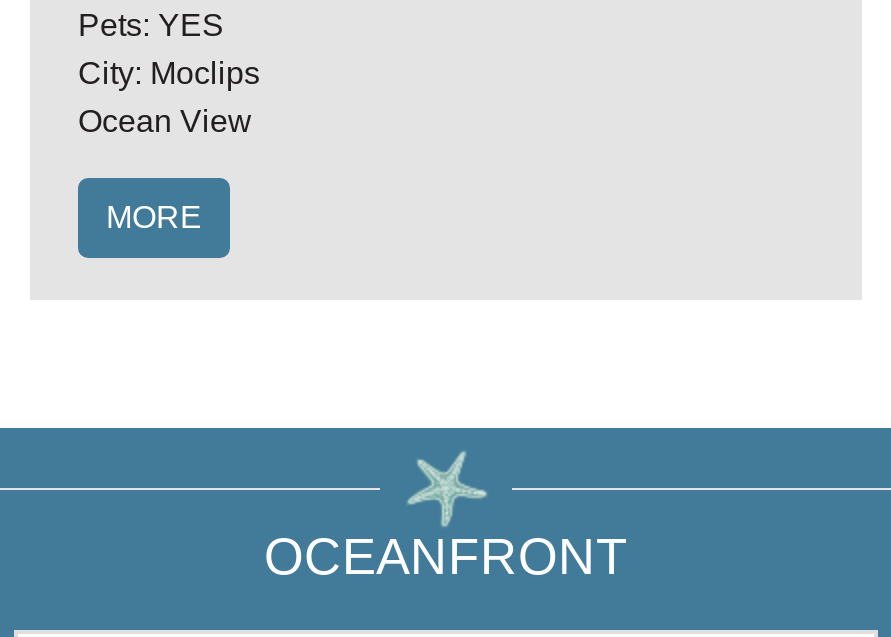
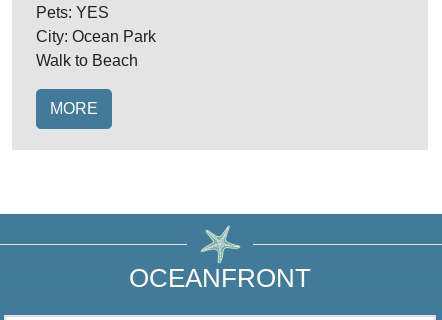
[78,56,260,138] City: Moclips | Ocean View -> [36,28,156,69] City: Ocean Park | Walk to Beach

